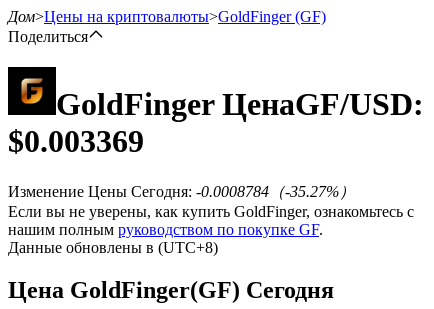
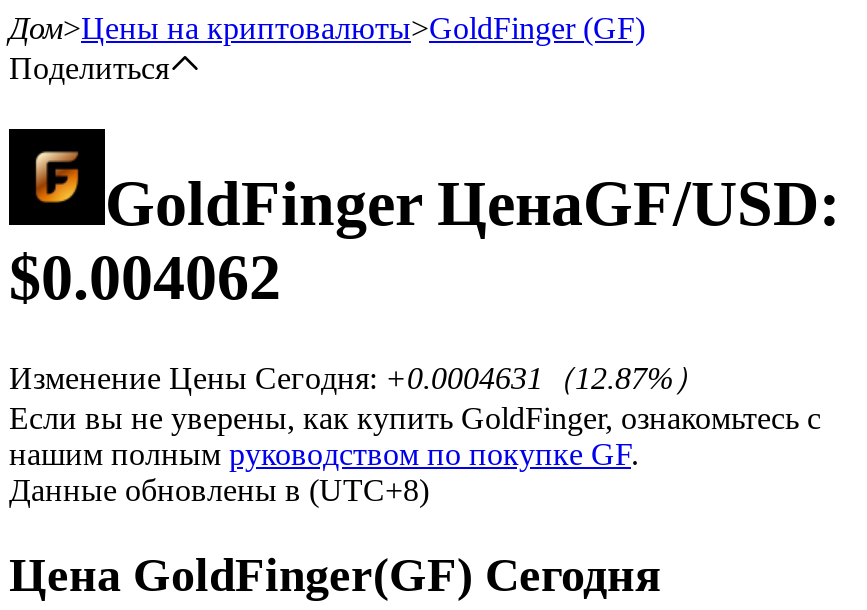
[8,123,144,159] $0.003369 -> [9,242,281,314] $0.004062
[8,183,355,200] Изменение Цены Сегодня: -0.0008784（-35.27%） -> [9,361,705,395] Изменение Цены Сегодня: +0.0004631（12.87%）

